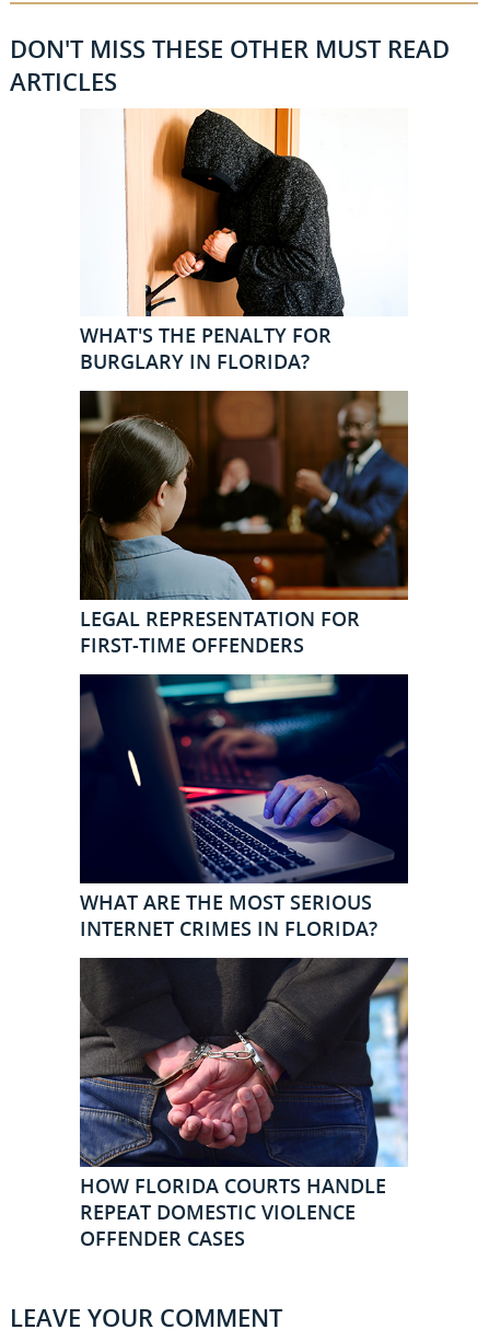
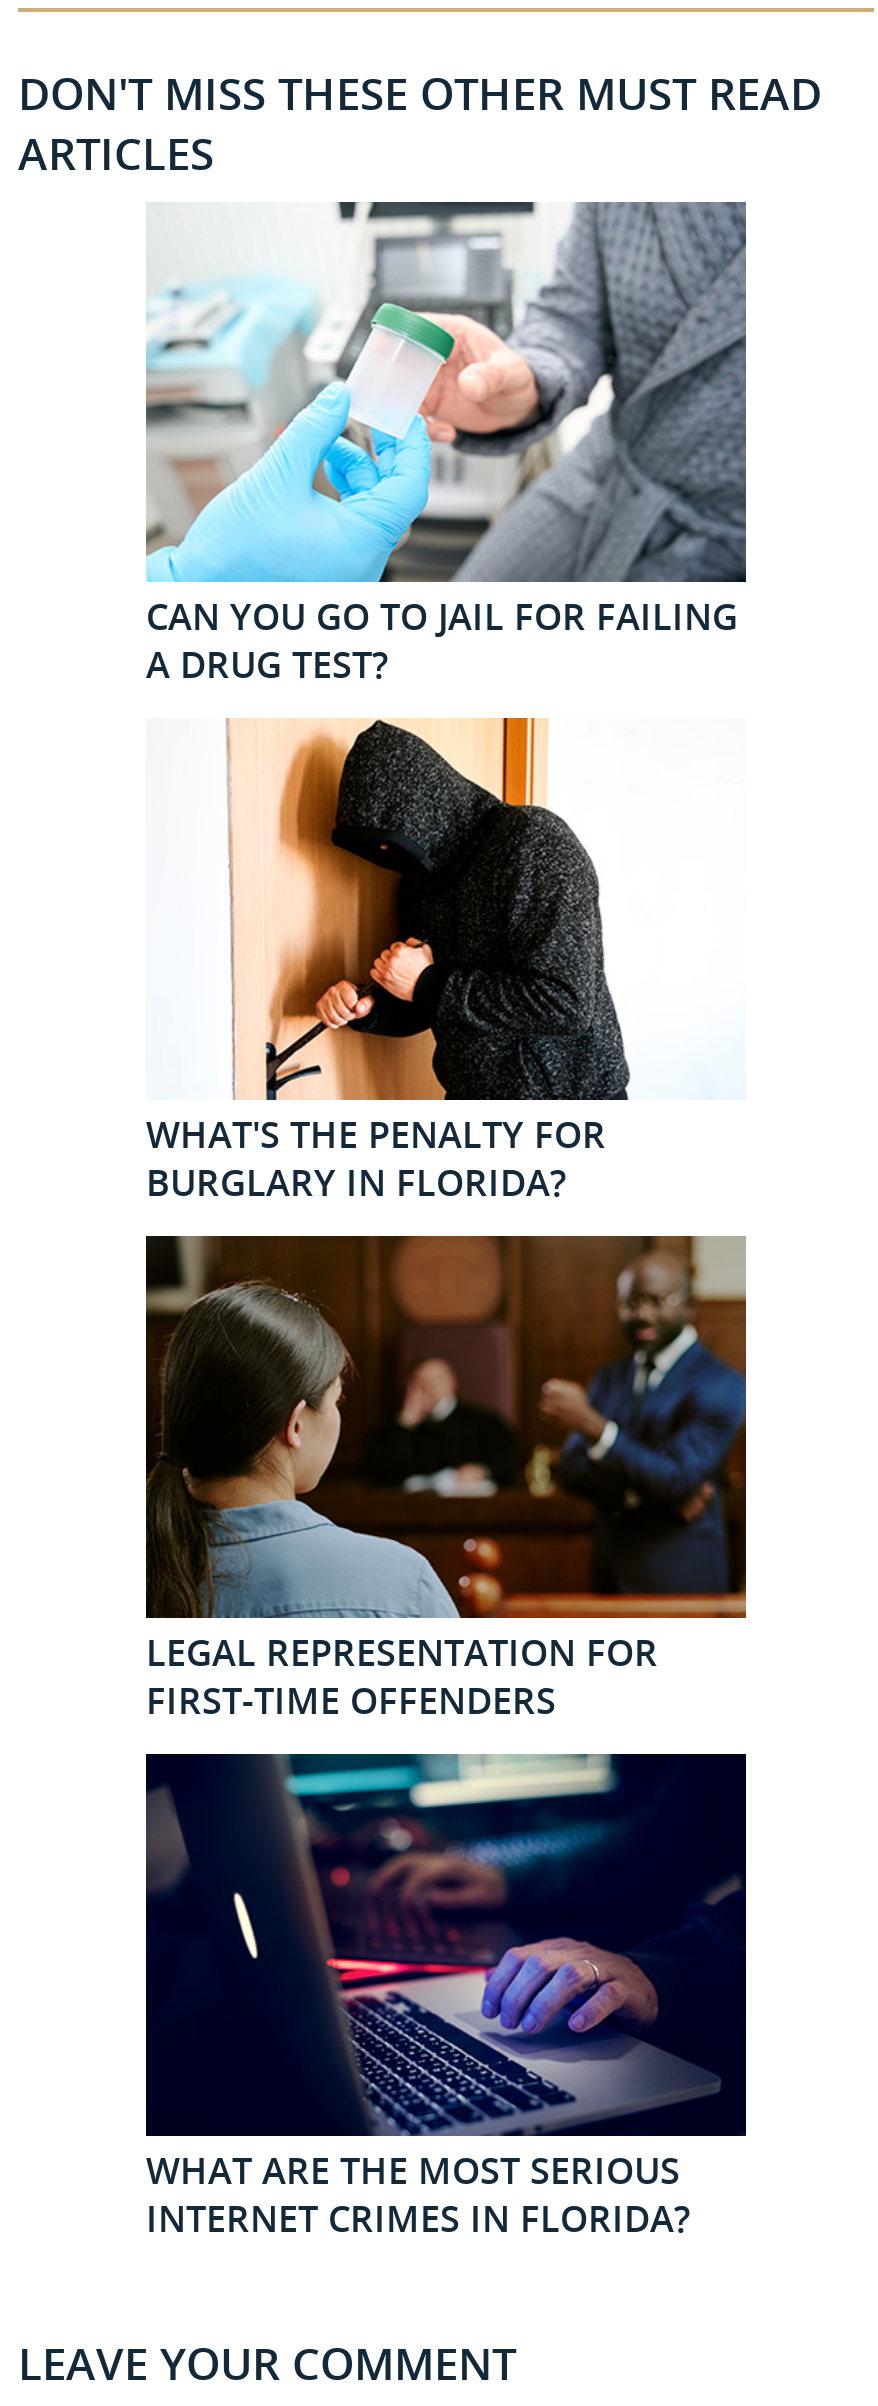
none -> [144,200,748,689] [image] | CAN YOU GO TO JAIL FOR FAILING | A DRUG TEST?
moved [80,106,377,942] -> [146,716,690,2242]: [image] | WHAT'S THE PENALTY FOR | BURGLARY IN FLORIDA? | LEGAL REPRESENTATION FOR | FIRST-TIME OFFENDERS | WHAT ARE THE MOST SERIOUS | INTERNET CRIMES IN FLORIDA?
[79,957,409,1251] [image] | HOW FLORIDA COURTS HANDLE | REPEAT DOMESTIC VIOLENCE | OFFENDER CASES -> none

